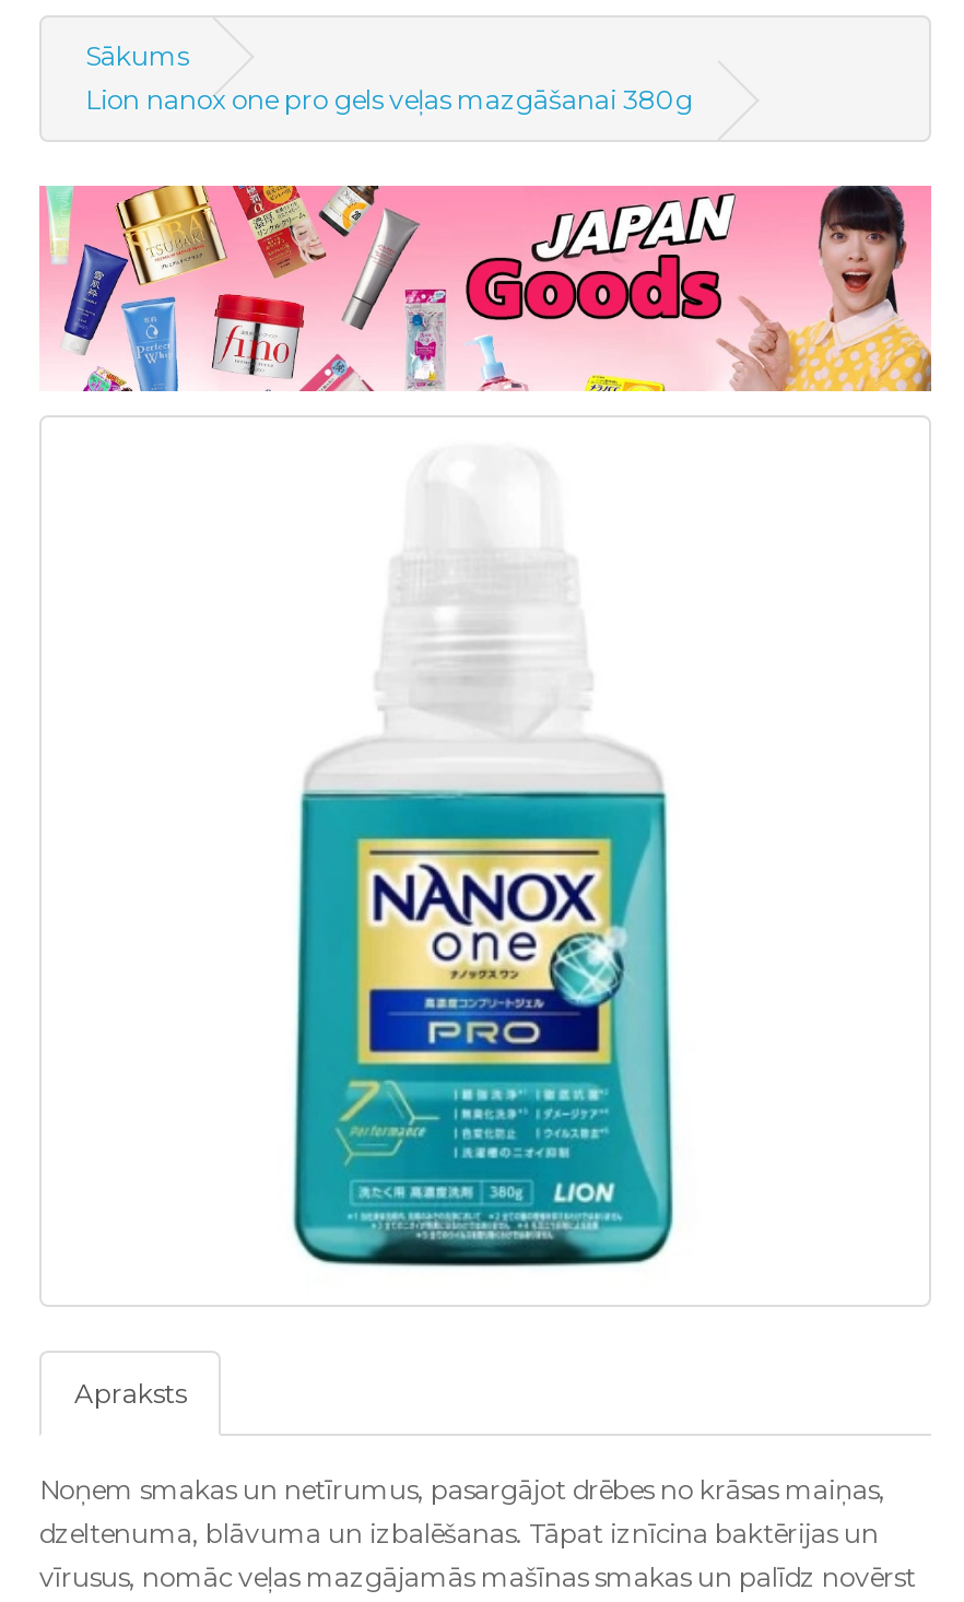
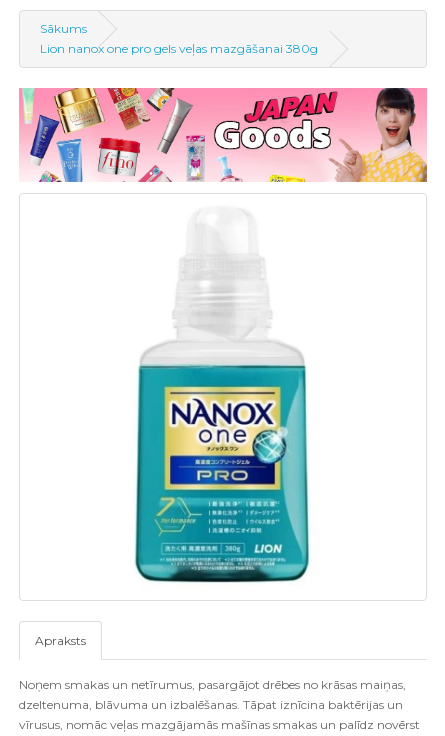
[466,192,734,321] [image] -> [214,91,338,150] [image]

